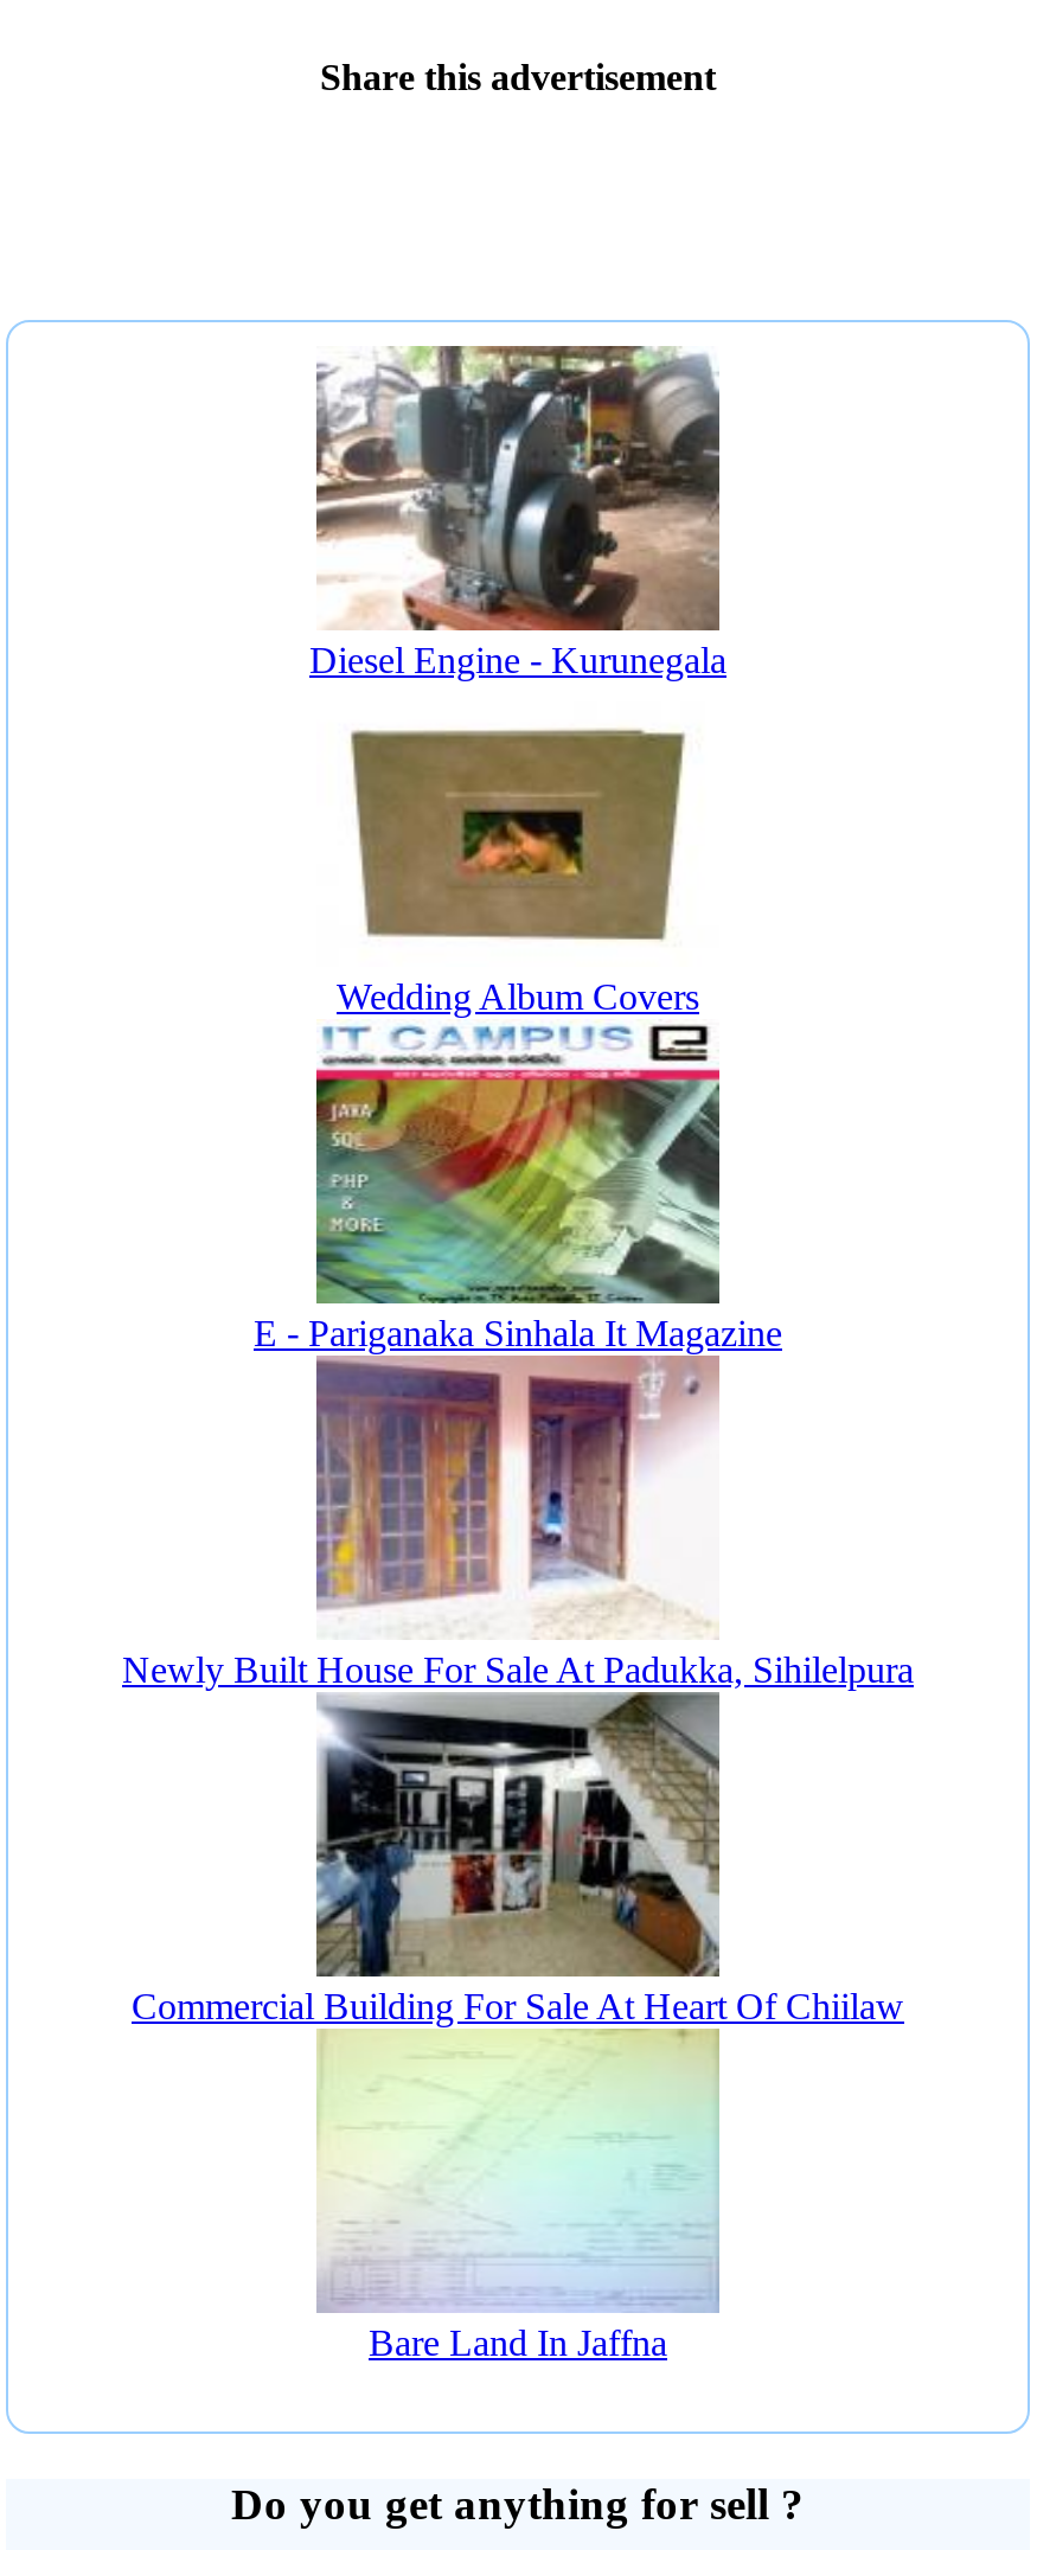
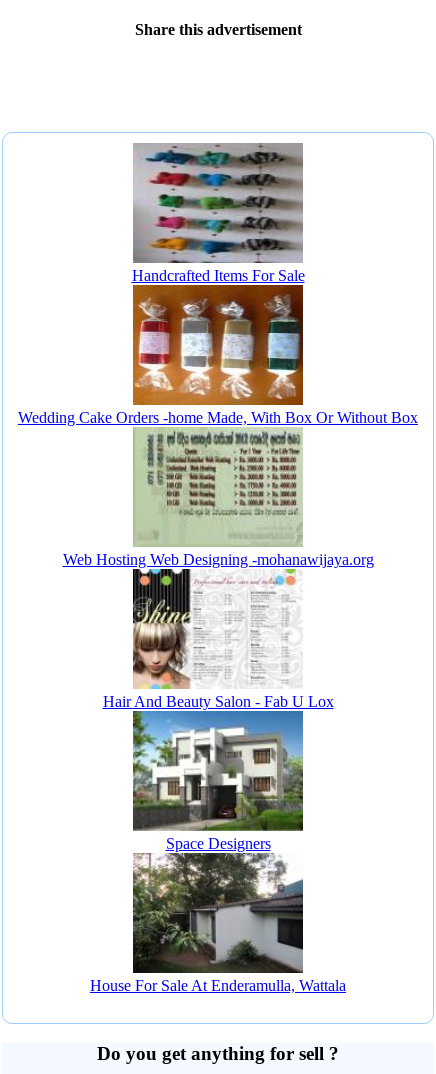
[309,346,726,680] [image] | Diesel Engine - Kurunegala -> [131,142,304,284] [image] | Handcrafted Items For Sale
[316,697,719,1016] [image] | Wedding Album Covers -> [18,291,418,426] [image] | Wedding Cake Orders -home Made, With Box Or Without Box
[254,1033,782,1353] [image] | E - Pariganaka Sinhala It Magazine -> [62,433,373,568] [image] | Web Hosting Web Designing -mohanawijaya.org
[122,1370,914,1689] [image] | Newly Built House For Sale At Padukka, Sihilelpura -> [102,575,333,710] [image] | Hair And Beauty Salon - Fab U Lox
[132,1706,904,2026] [image] | Commercial Building For Sale At Heart Of Chiilaw -> [132,717,304,852] [image] | Space Designers
[316,2043,722,2363] [image] | Bare Land In Jaffna -> [90,859,346,994] [image] | House For Sale At Enderamulla, Wattala

